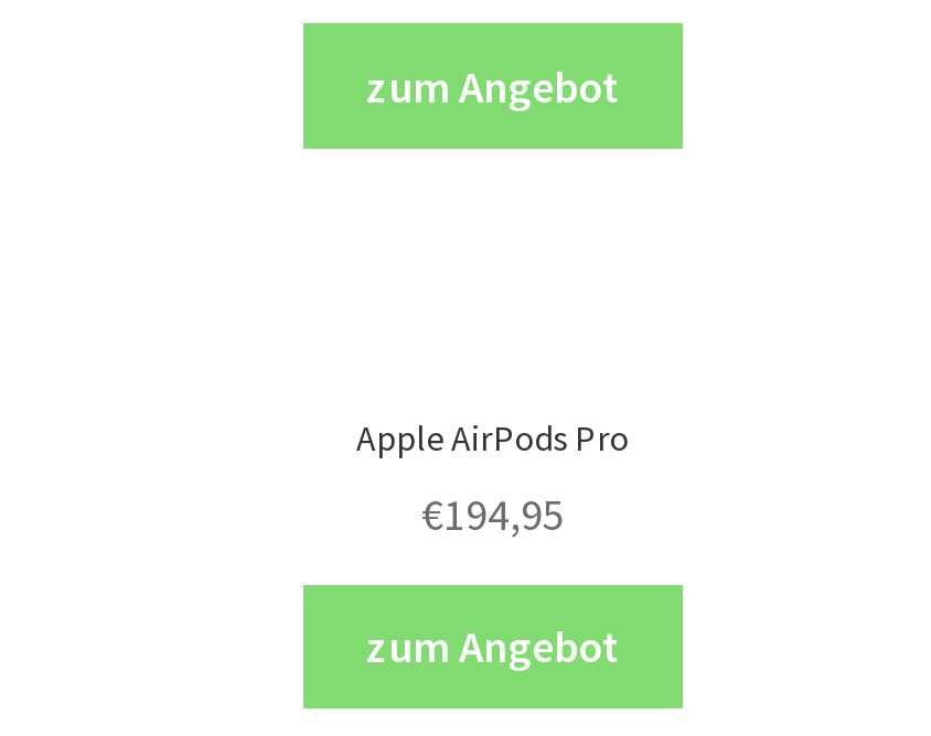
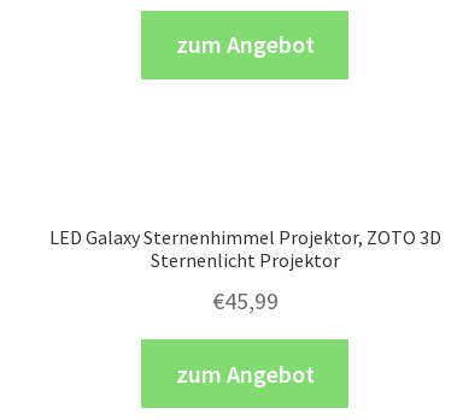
[356,415,630,459] Apple AirPods Pro -> [49,224,441,271] LED Galaxy Sternenhimmel Projektor, ZOTO 3D | Sternenlicht Projektor
[421,485,565,540] €194,95 -> [212,285,278,315] €45,99

